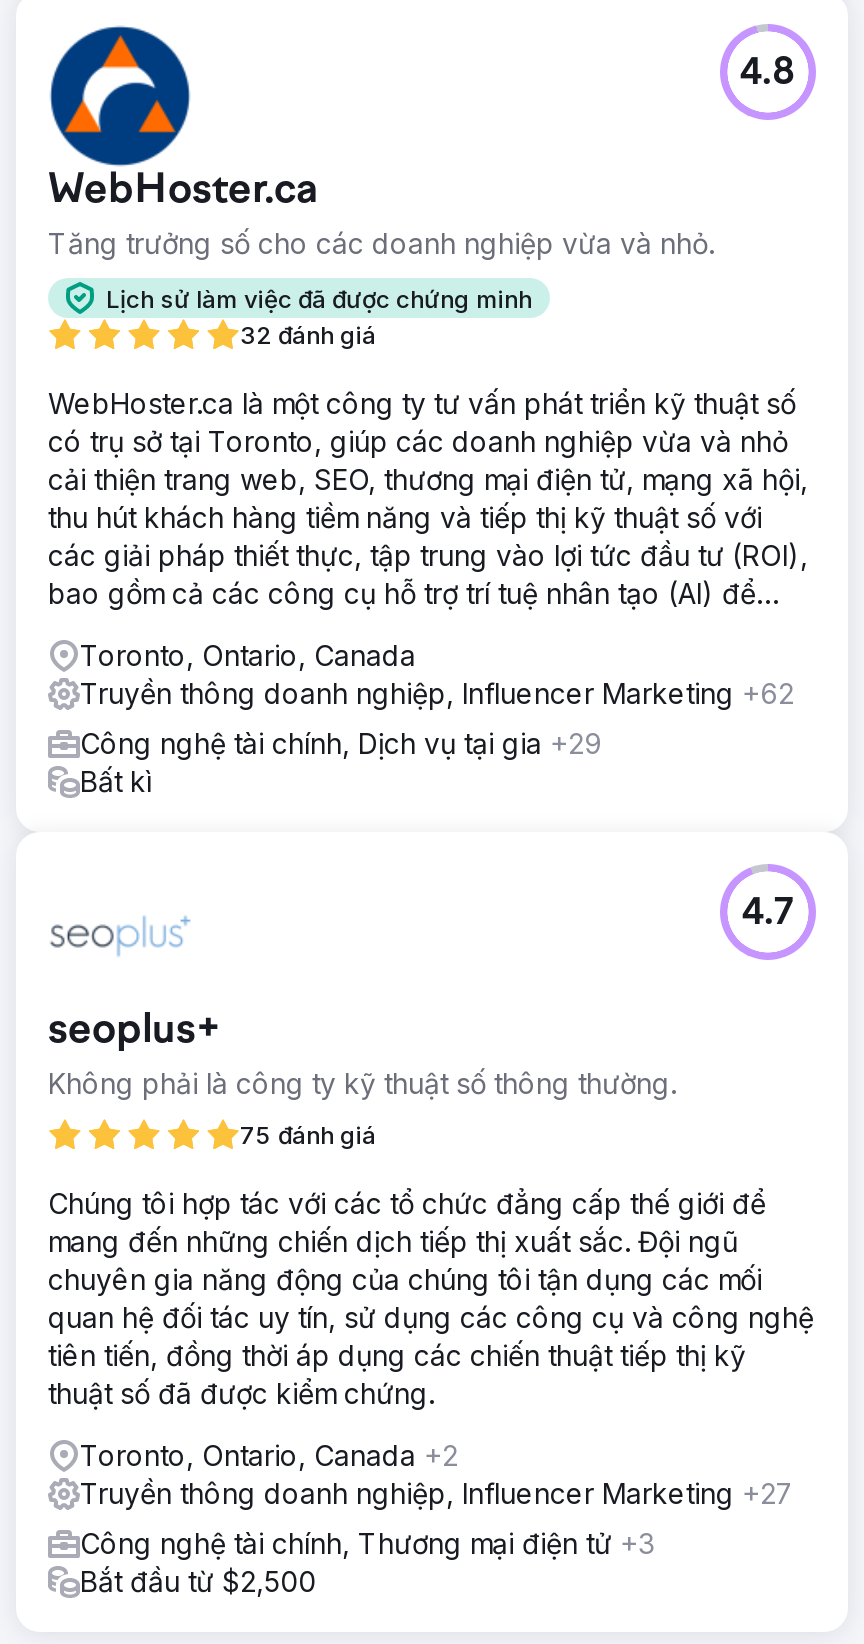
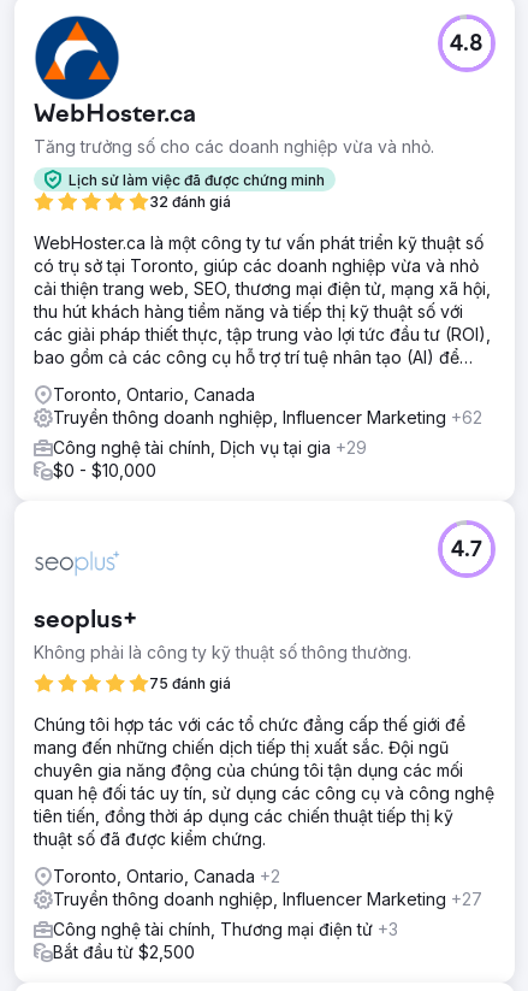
[80,764,152,798] Bất kì -> [53,460,156,480] $0 - $10,000

